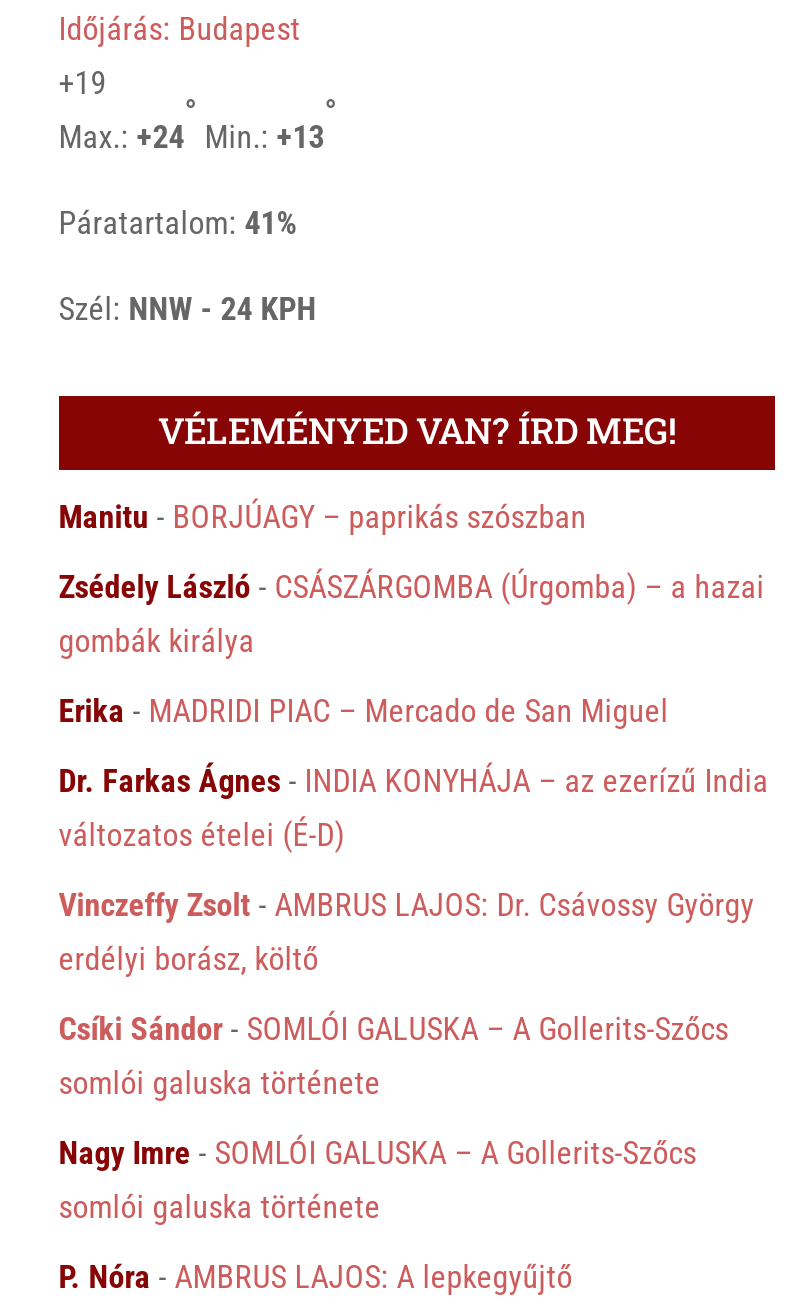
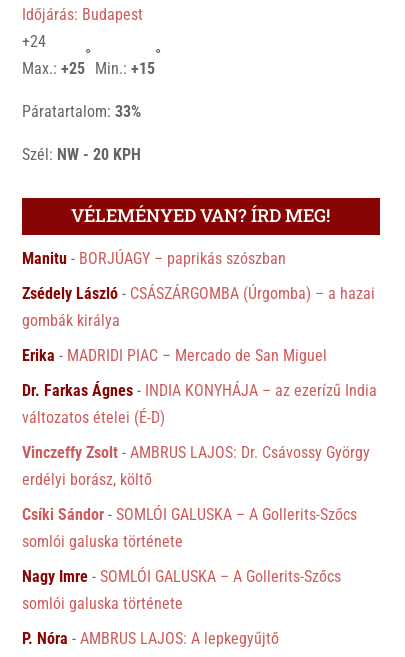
[59,64,107,102] +19 -> [22,32,46,51] +24
[59,118,185,156] Max.: +24 -> [22,59,85,78] Max.: +25
[197,118,325,156] Min.: +13 -> [91,59,155,78] Min.: +15
[59,204,297,242] Páratartalom: 41% -> [22,102,141,121] Páratartalom: 33%
[59,290,317,328] Szél: NNW - 24 KPH -> [22,145,141,164] Szél: NW - 20 KPH

